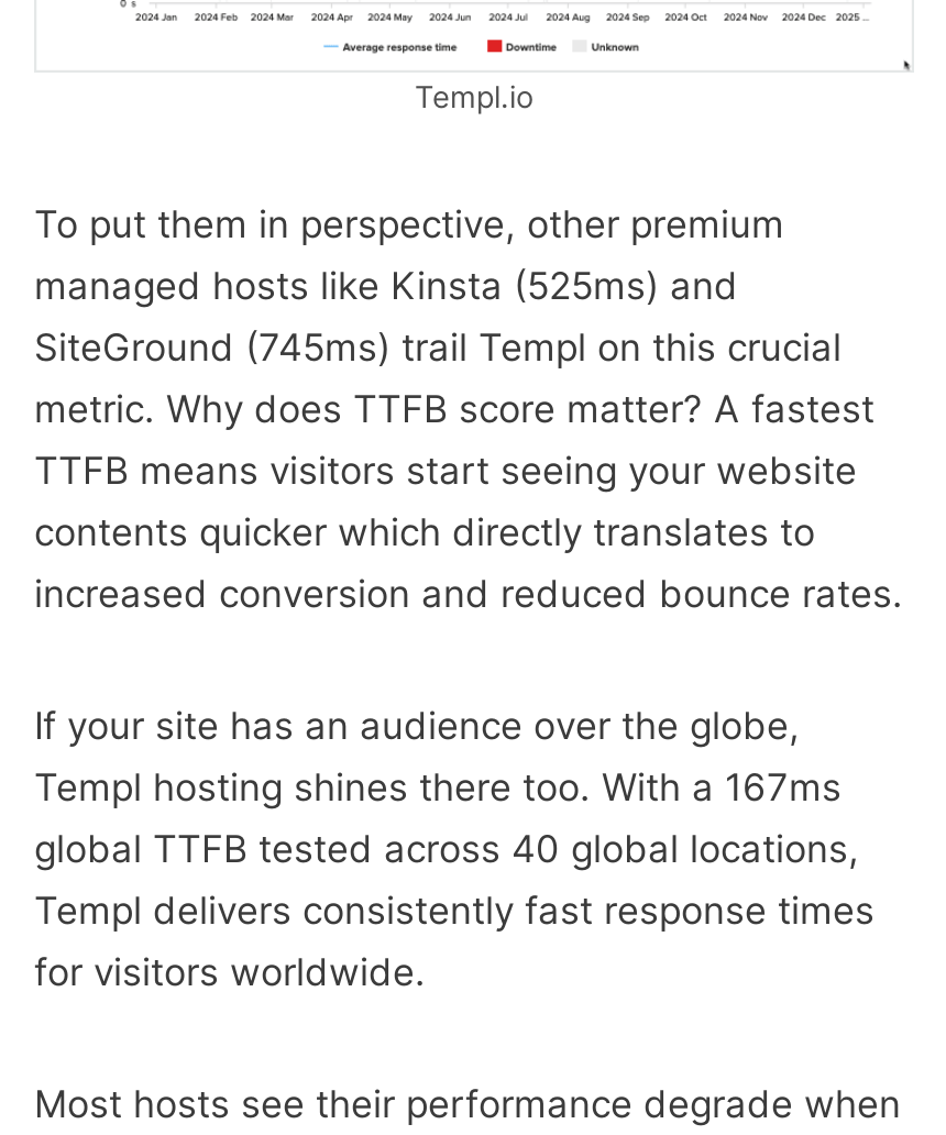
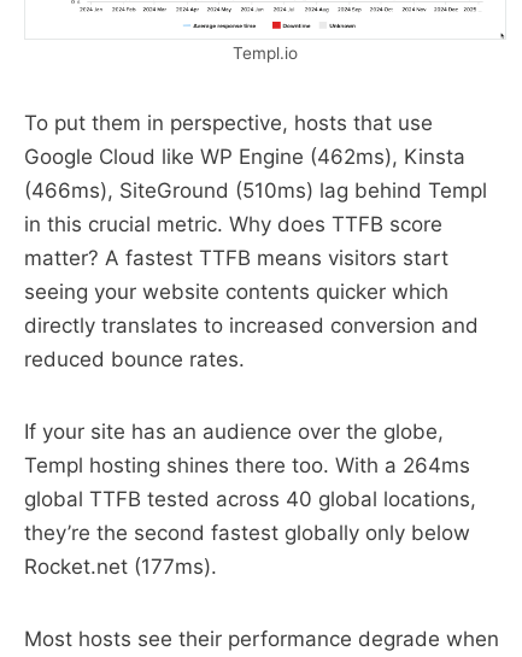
[34,201,903,615] To put them in perspective, other premium | managed hosts like Kinsta (525ms) and | SiteGround (745ms) trail Templ on this crucial | metric. Why does TTFB score matter? A fastest | TTFB means visitors start seeing your website | contents quicker which directly translates to | increased conversion and reduced bounce rates. -> [24,110,487,371] To put them in perspective, hosts that use | Google Cloud like WP Engine (462ms), Kinsta | (466ms), SiteGround (510ms) lag behind Templ | in this crucial metric. Why does TTFB score | matter? A fastest TTFB means visitors start | seeing your website contents quicker which | directly translates to increased conversion and | reduced bounce rates.
[34,765,842,809] Templ hosting shines there too. With a 167ms -> [24,453,470,477] Templ hosting shines there too. With a 264ms
[34,888,875,993] Templ delivers consistently fast response times | for visitors worldwide. -> [24,520,470,578] they’re the second fastest globally only below | Rocket.net (177ms).

